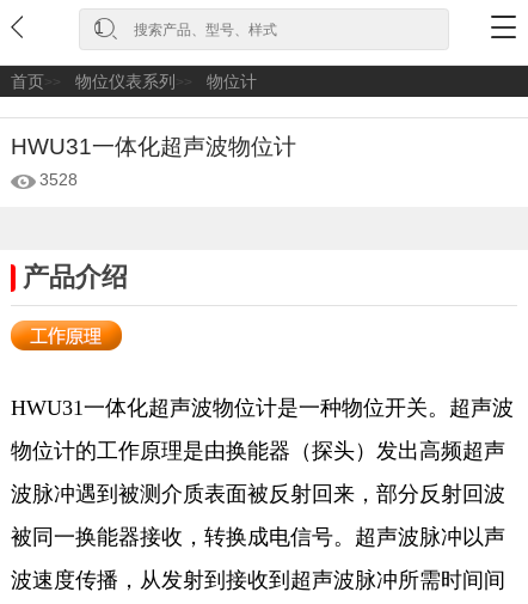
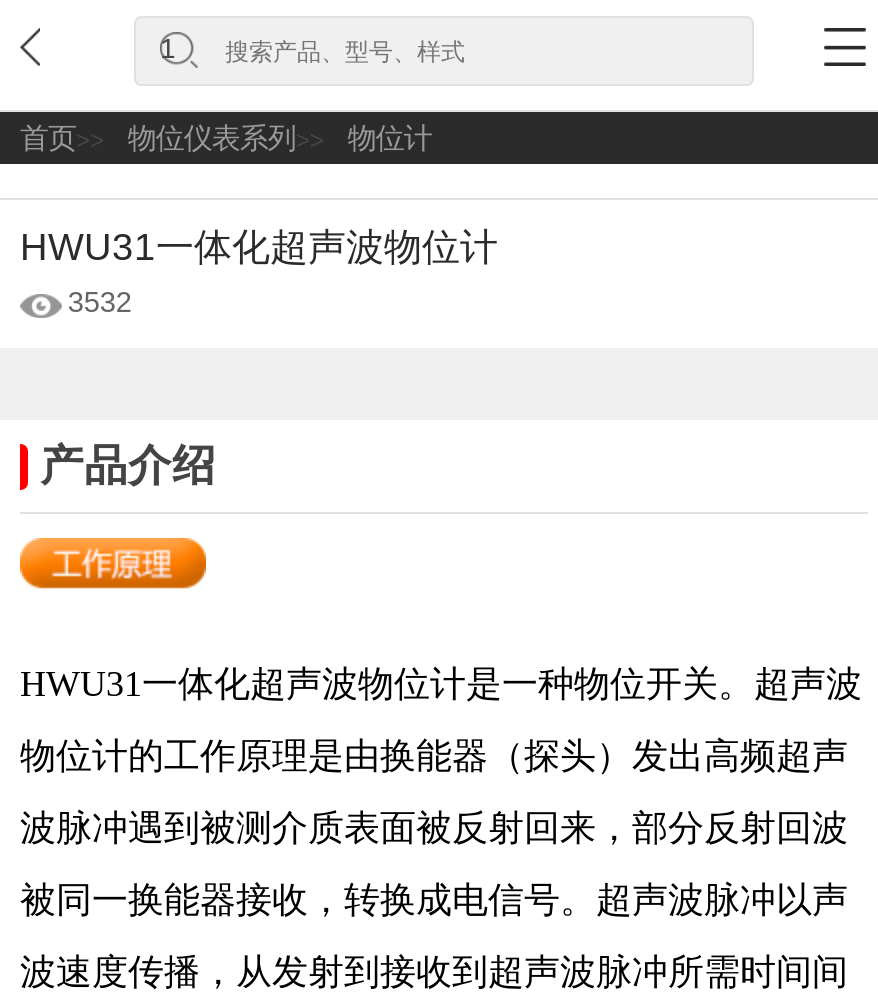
[39,170,77,189] 3528 -> [68,286,132,318] 3532

